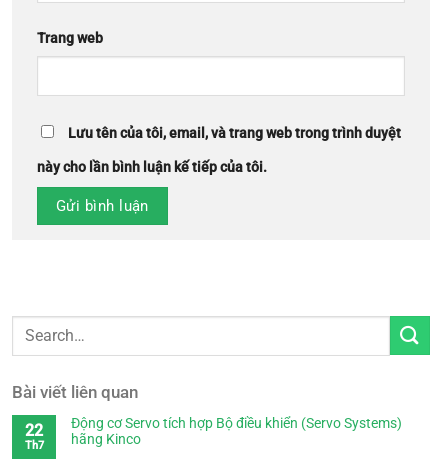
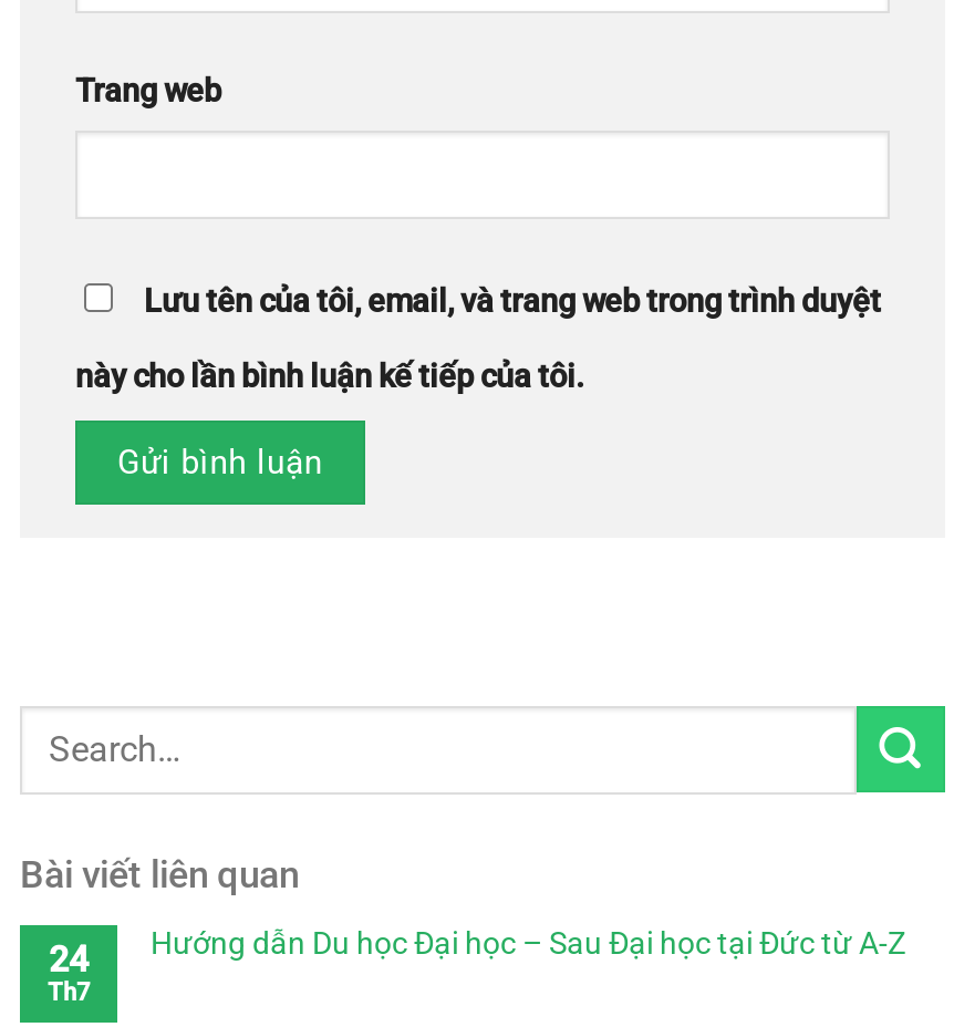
[71,415,402,447] Động cơ Servo tích hợp Bộ điều khiển (Servo Systems) | hãng Kinco -> [151,925,905,961] Hướng dẫn Du học Đại học – Sau Đại học tại Đức từ A-Z
[25,421,43,440] 22 -> [49,938,89,981] 24

